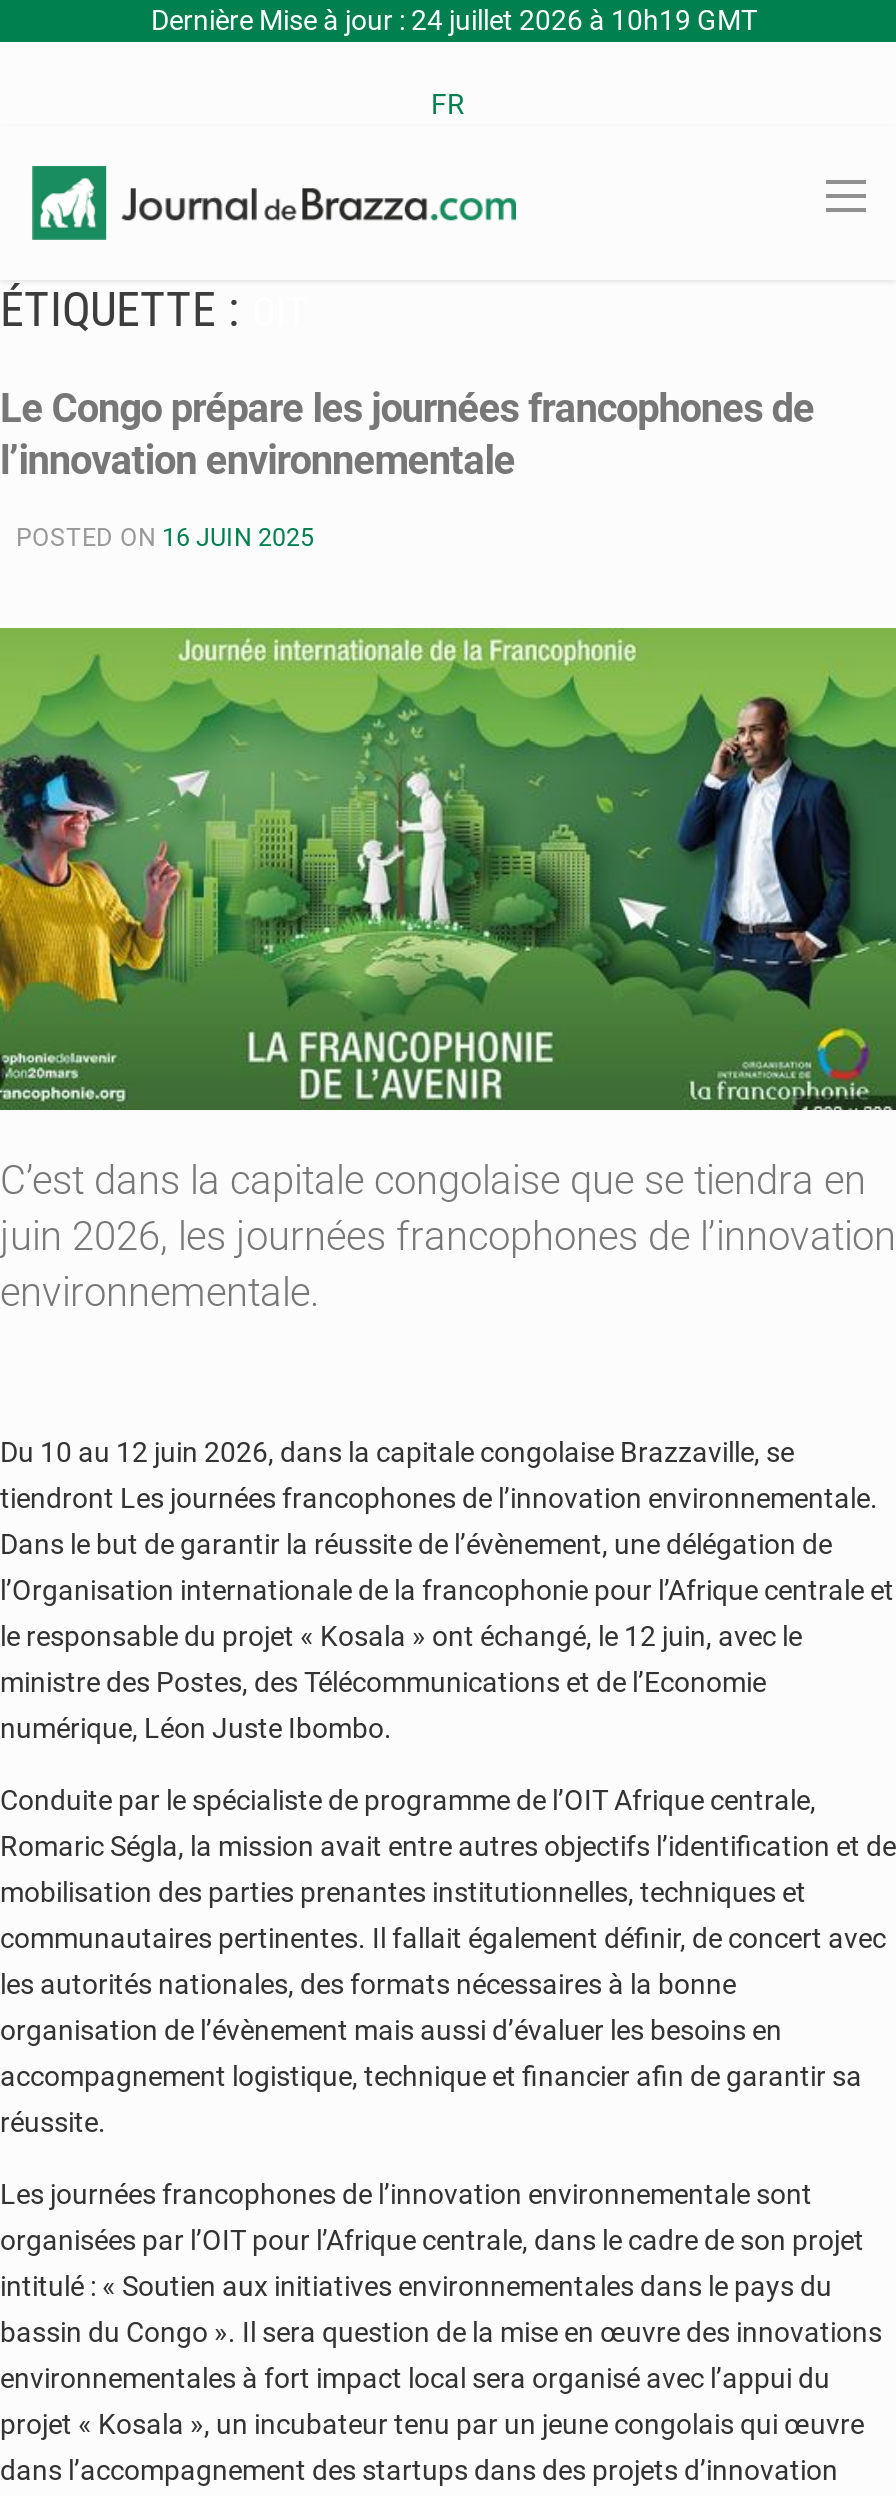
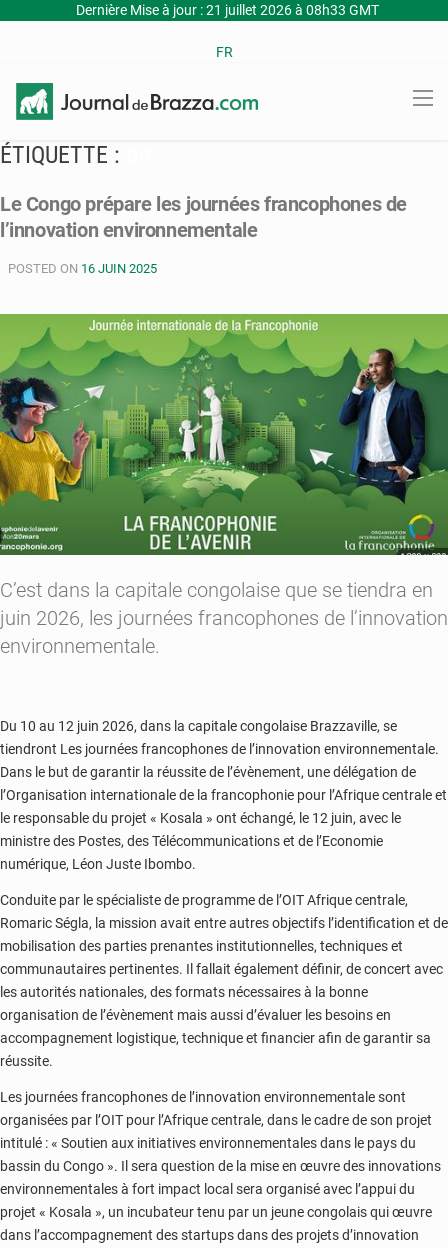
[145,4,757,36] Dernière Mise à jour : 24 juillet 2026 à 10h19 GMT -> [72,2,378,18] Dernière Mise à jour : 21 juillet 2026 à 08h33 GMT

